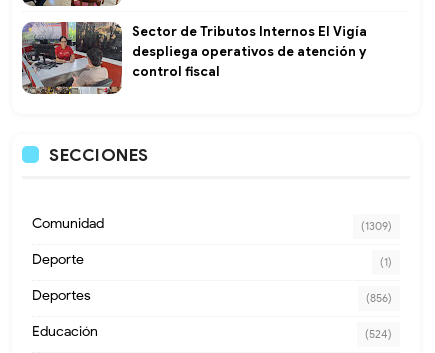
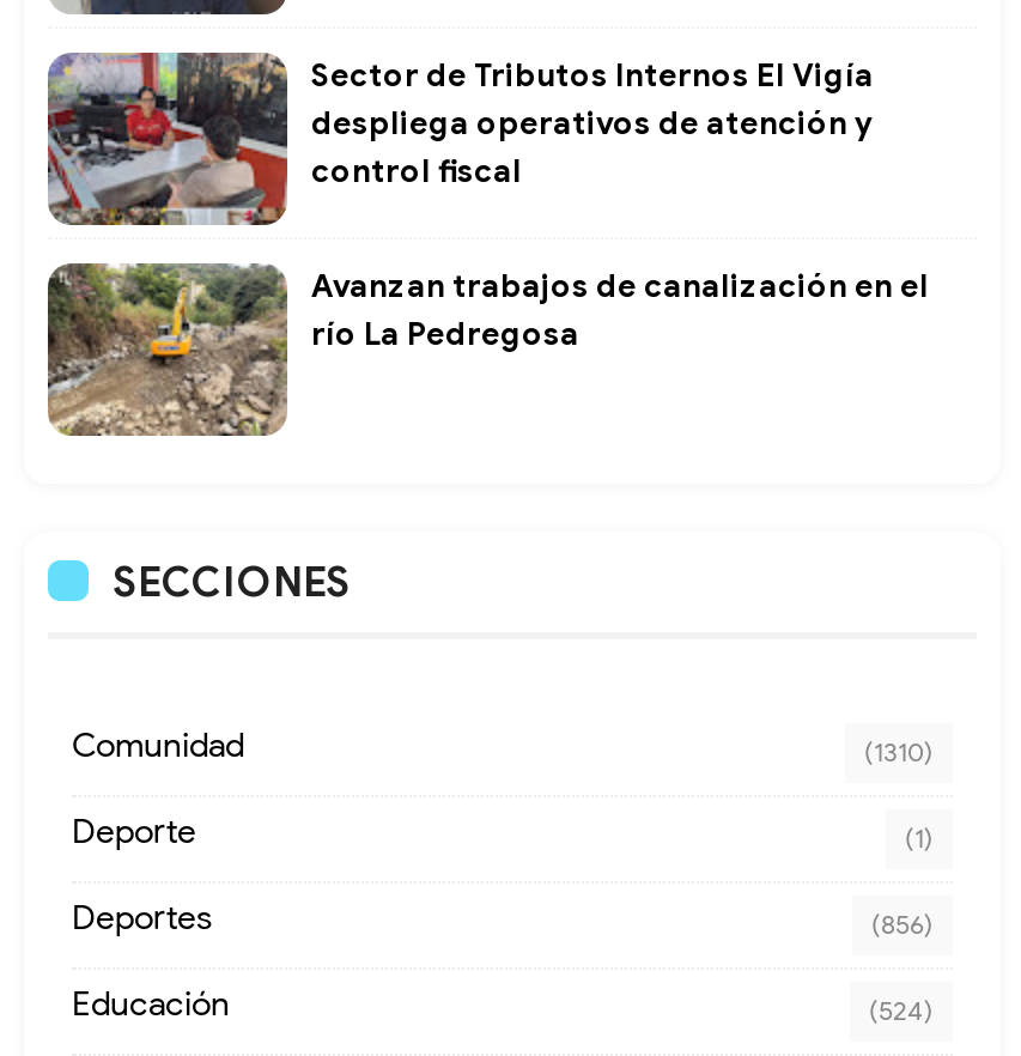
none -> [48,261,929,438] [image] | Avanzan trabajos de canalización en el | río La Pedregosa
[361,219,392,233] (1309) -> [864,735,934,769] (1310)

